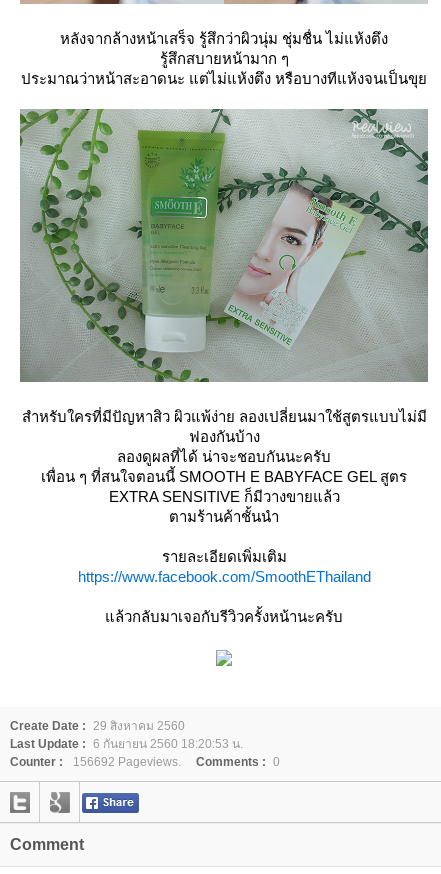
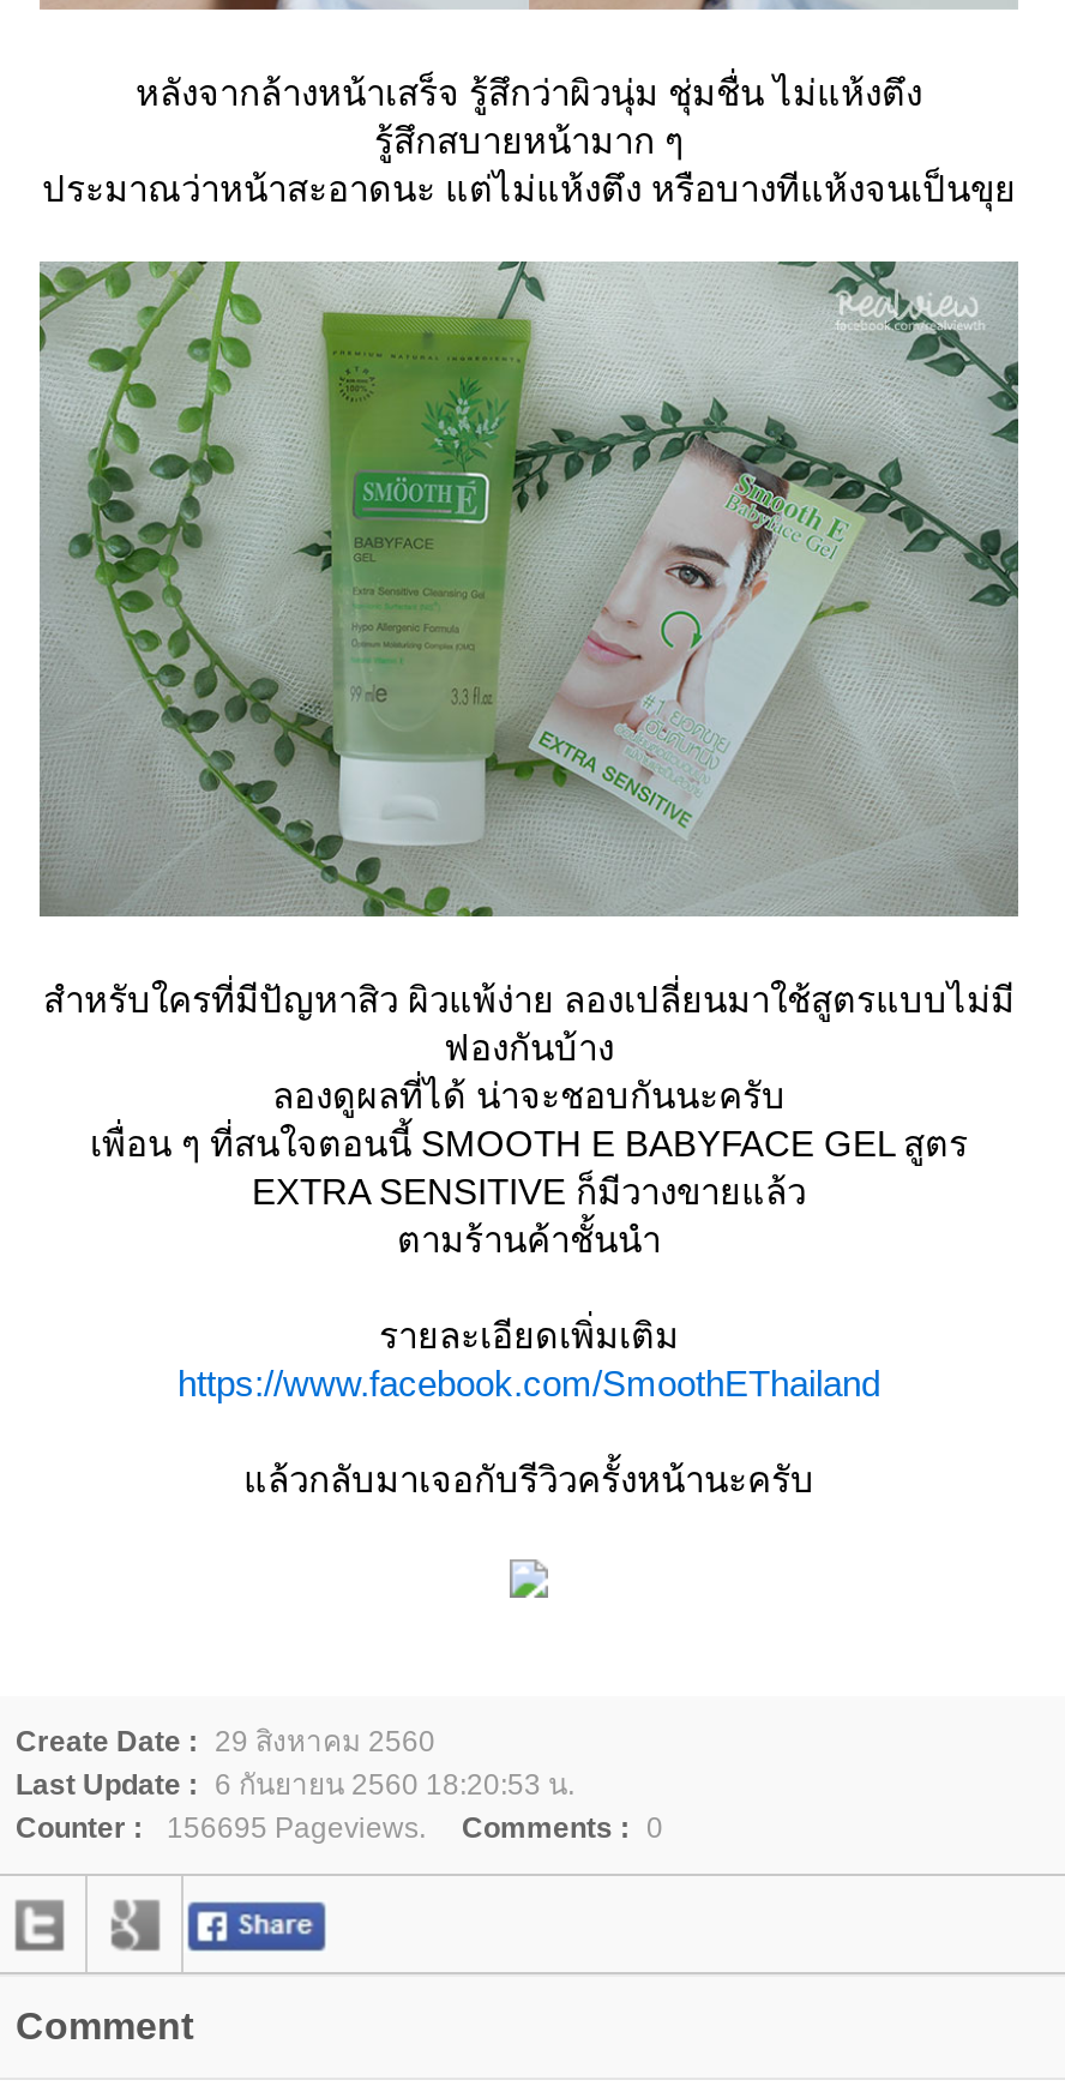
[10,754,181,768] Counter : 156692 Pageviews. -> [16,1810,426,1844] Counter : 156695 Pageviews.

